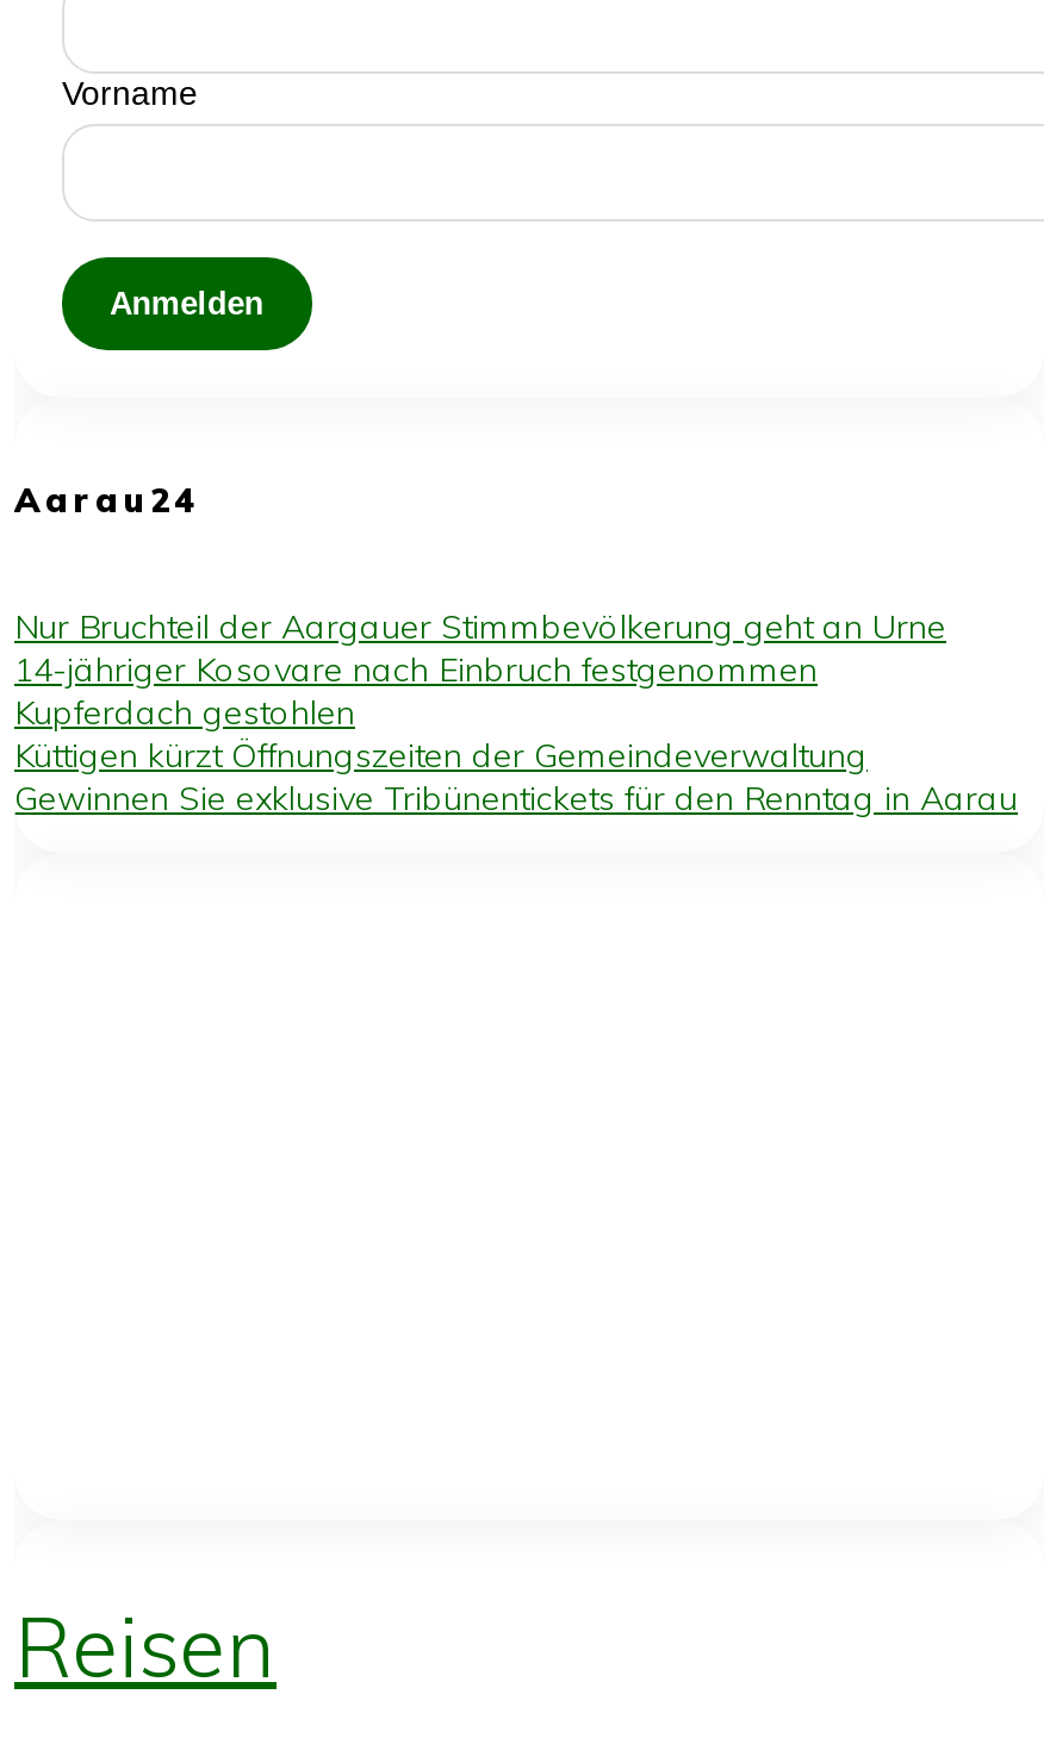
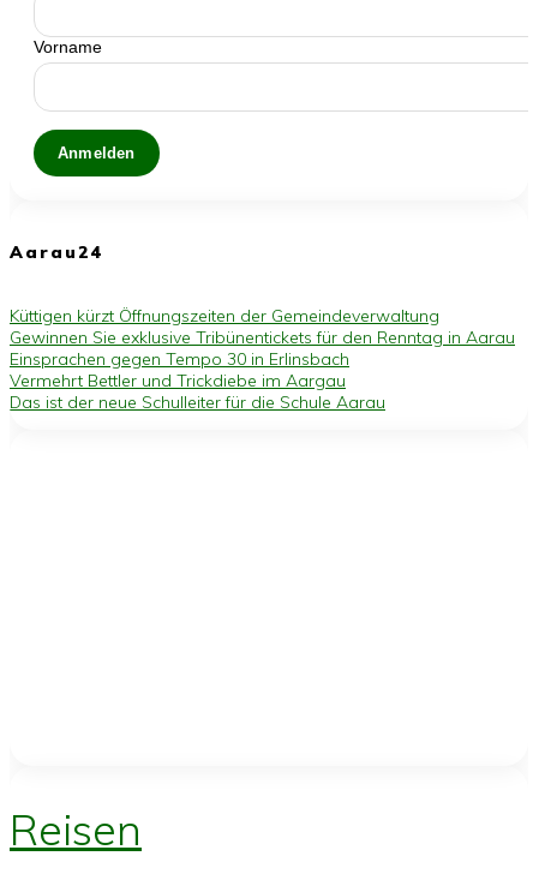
[14,604,946,733] Nur Bruchteil der Aargauer Stimmbevölkerung geht an Urne | 14-jähriger Kosovare nach Einbruch festgenommen | Kupferdach gestohlen -> none
moved [14,733,1018,819] -> [10,304,515,348]: Küttigen kürzt Öffnungszeiten der Gemeindeverwaltung | Gewinnen Sie exklusive Tribünentickets für den Renntag in Aarau
none -> [10,348,385,413] Einsprachen gegen Tempo 30 in Erlinsbach | Vermehrt Bettler und Trickdiebe im Aargau | Das ist der neue Schulleiter für die Schule Aarau

